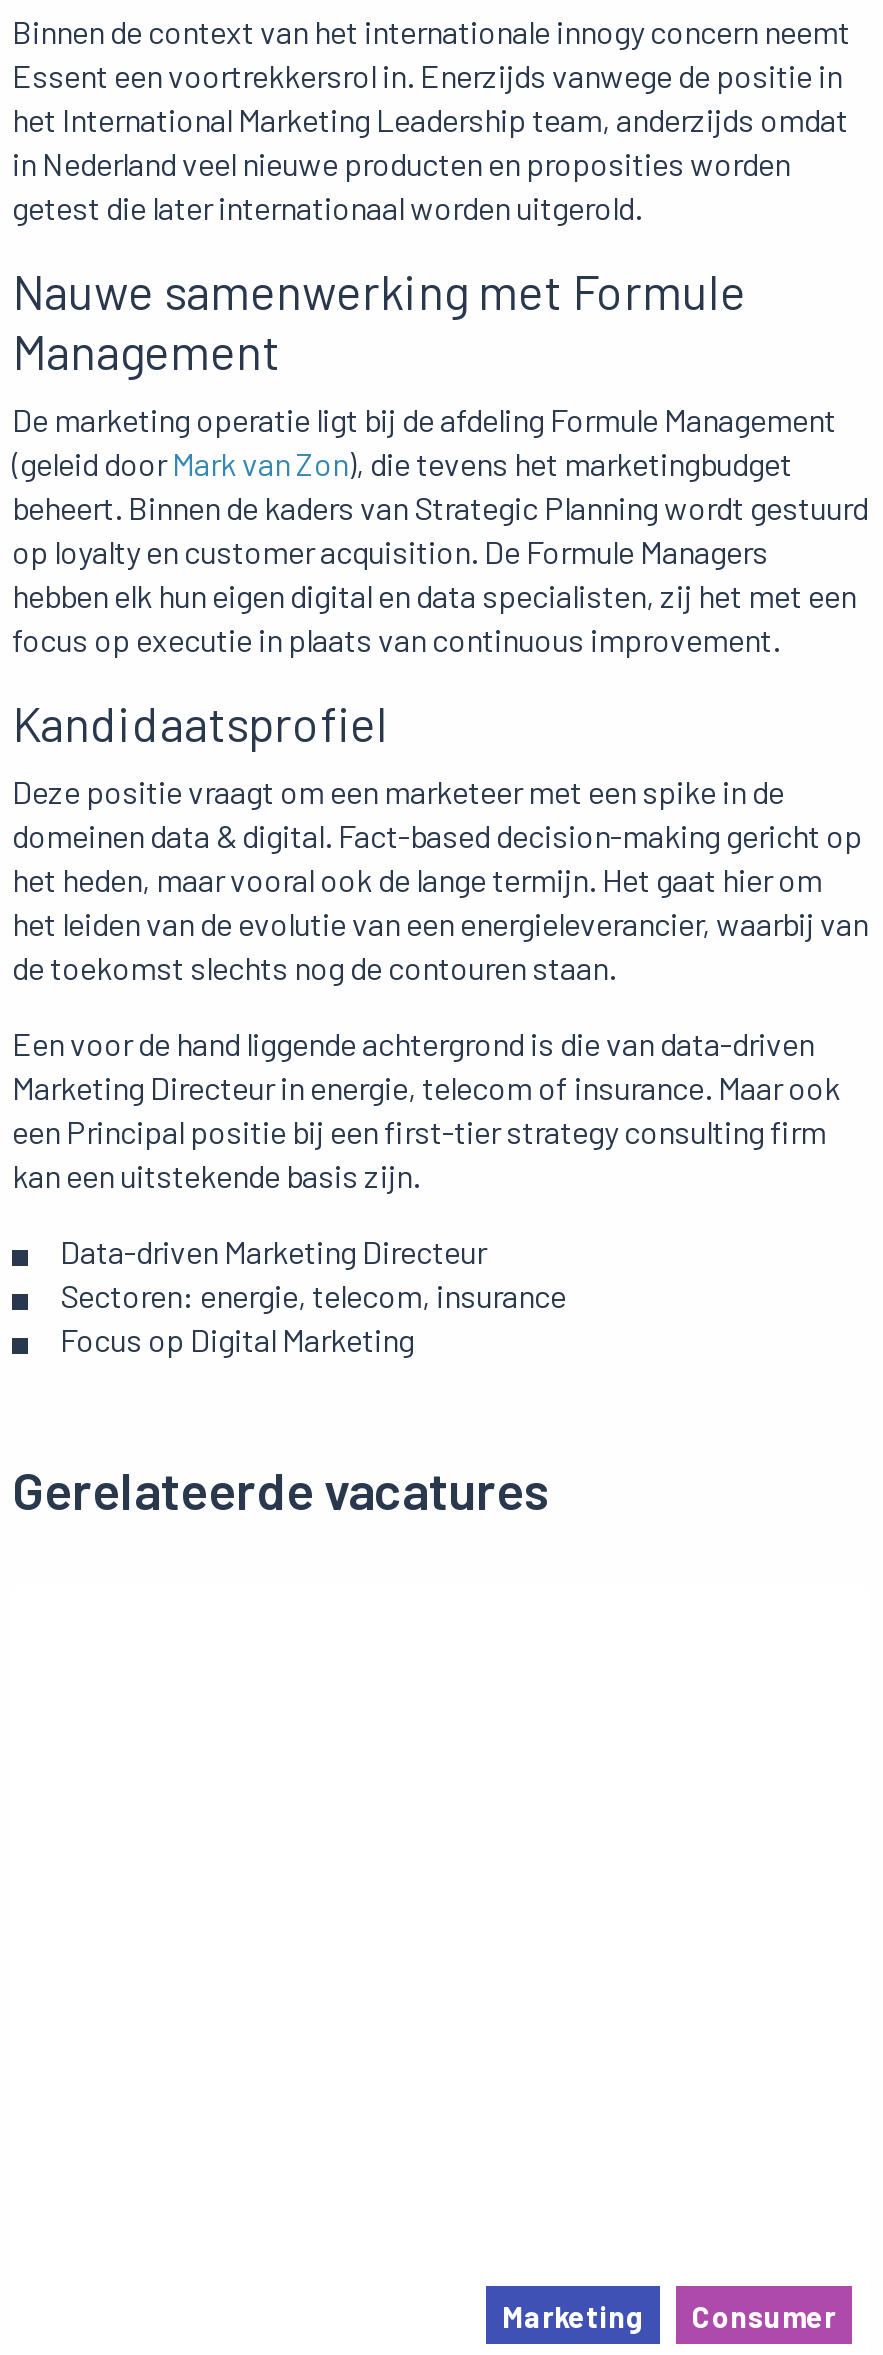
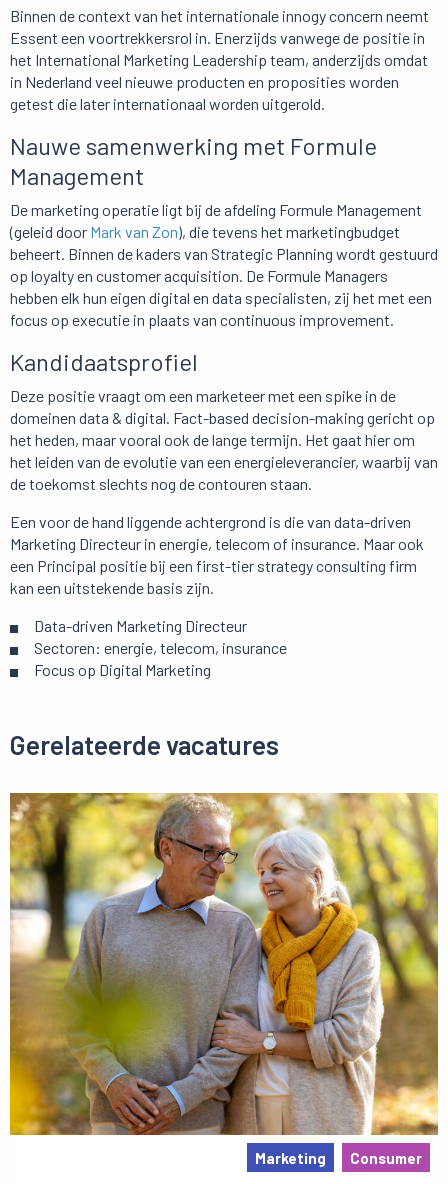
none -> [9,792,439,1136] [image]

